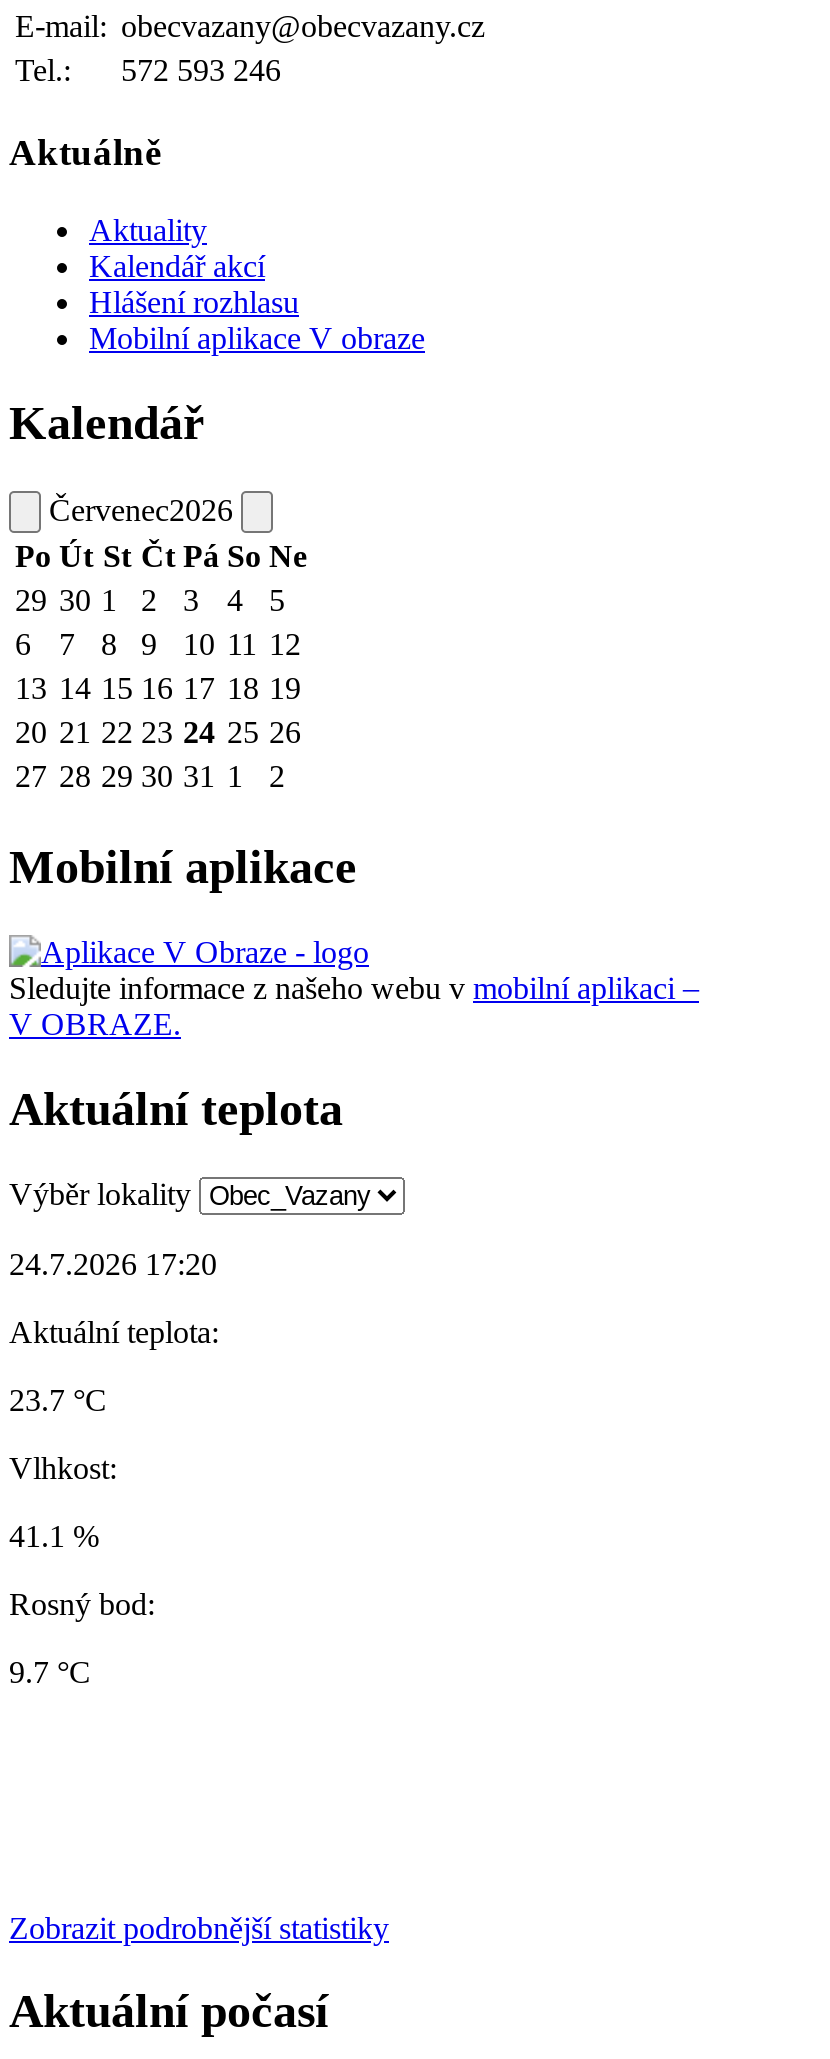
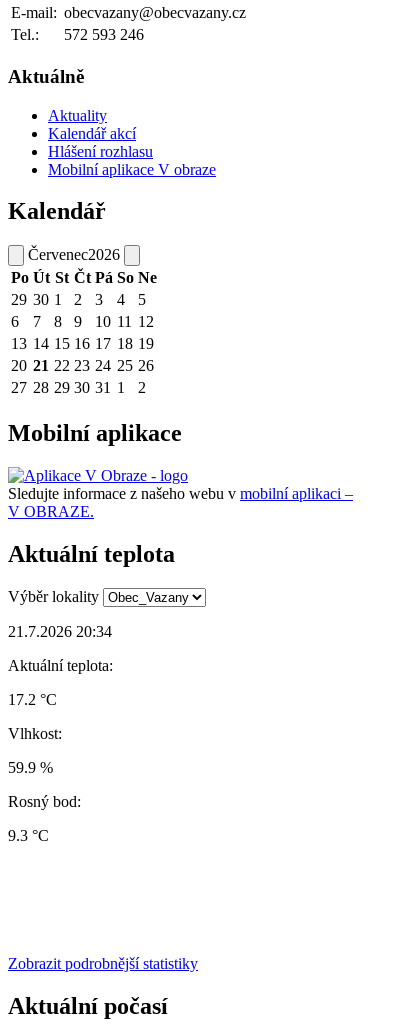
[9,1246,217,1280] 24.7.2026 17:20 -> [8,623,112,640] 21.7.2026 20:34
[9,1382,107,1416] 23.7 °C -> [8,691,57,708] 17.2 °C
[9,1518,99,1552] 41.1 % -> [8,759,53,776] 59.9 %
[9,1654,91,1688] 9.7 °C -> [8,827,49,844] 9.3 °C

